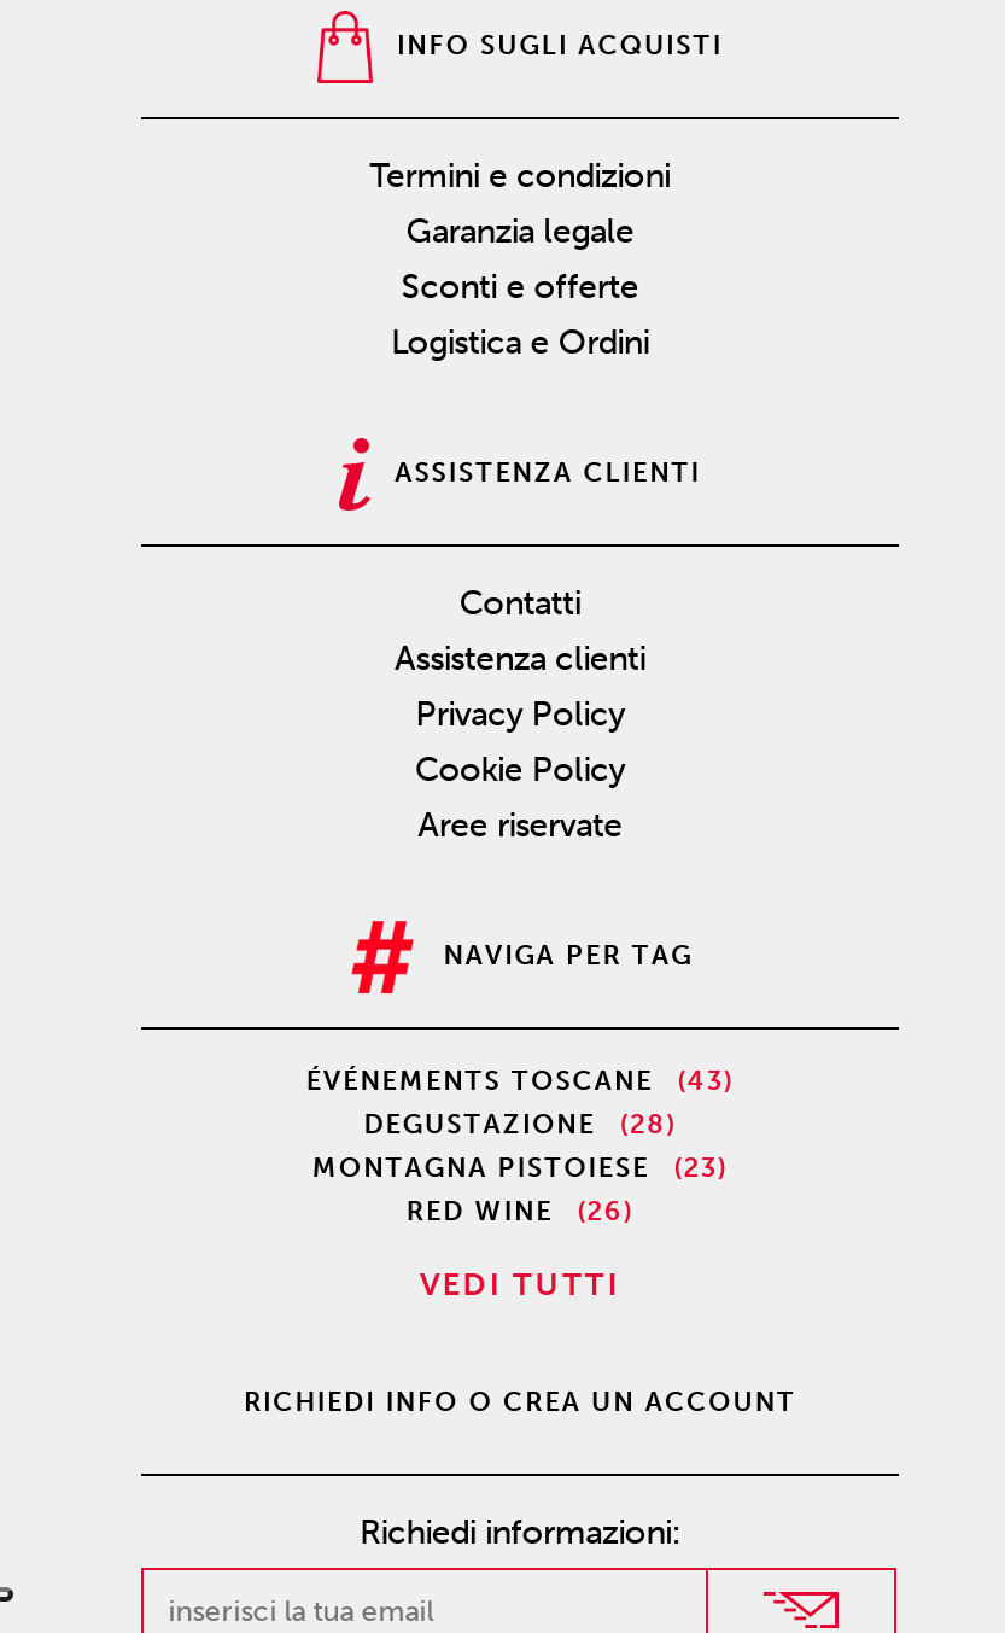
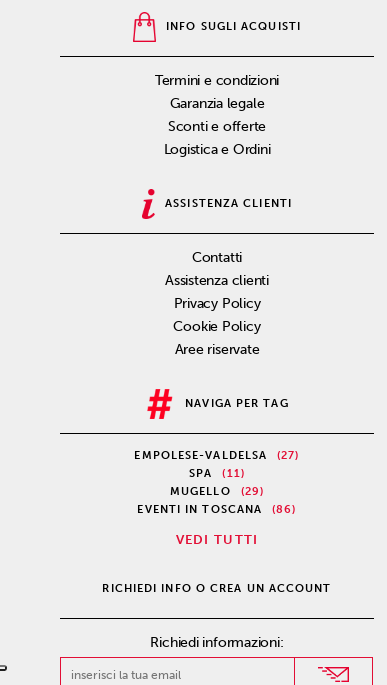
[306,1066,734,1227] ÉVÉNEMENTS TOSCANE | (43) | DEGUSTAZIONE | (28) | MONTAGNA PISTOIESE | (23) | RED WINE | (26) -> [134,449,299,516] EMPOLESE-VALDELSA | (27) | SPA | (11) | MUGELLO | (29) | EVENTI IN TOSCANA | (86)

